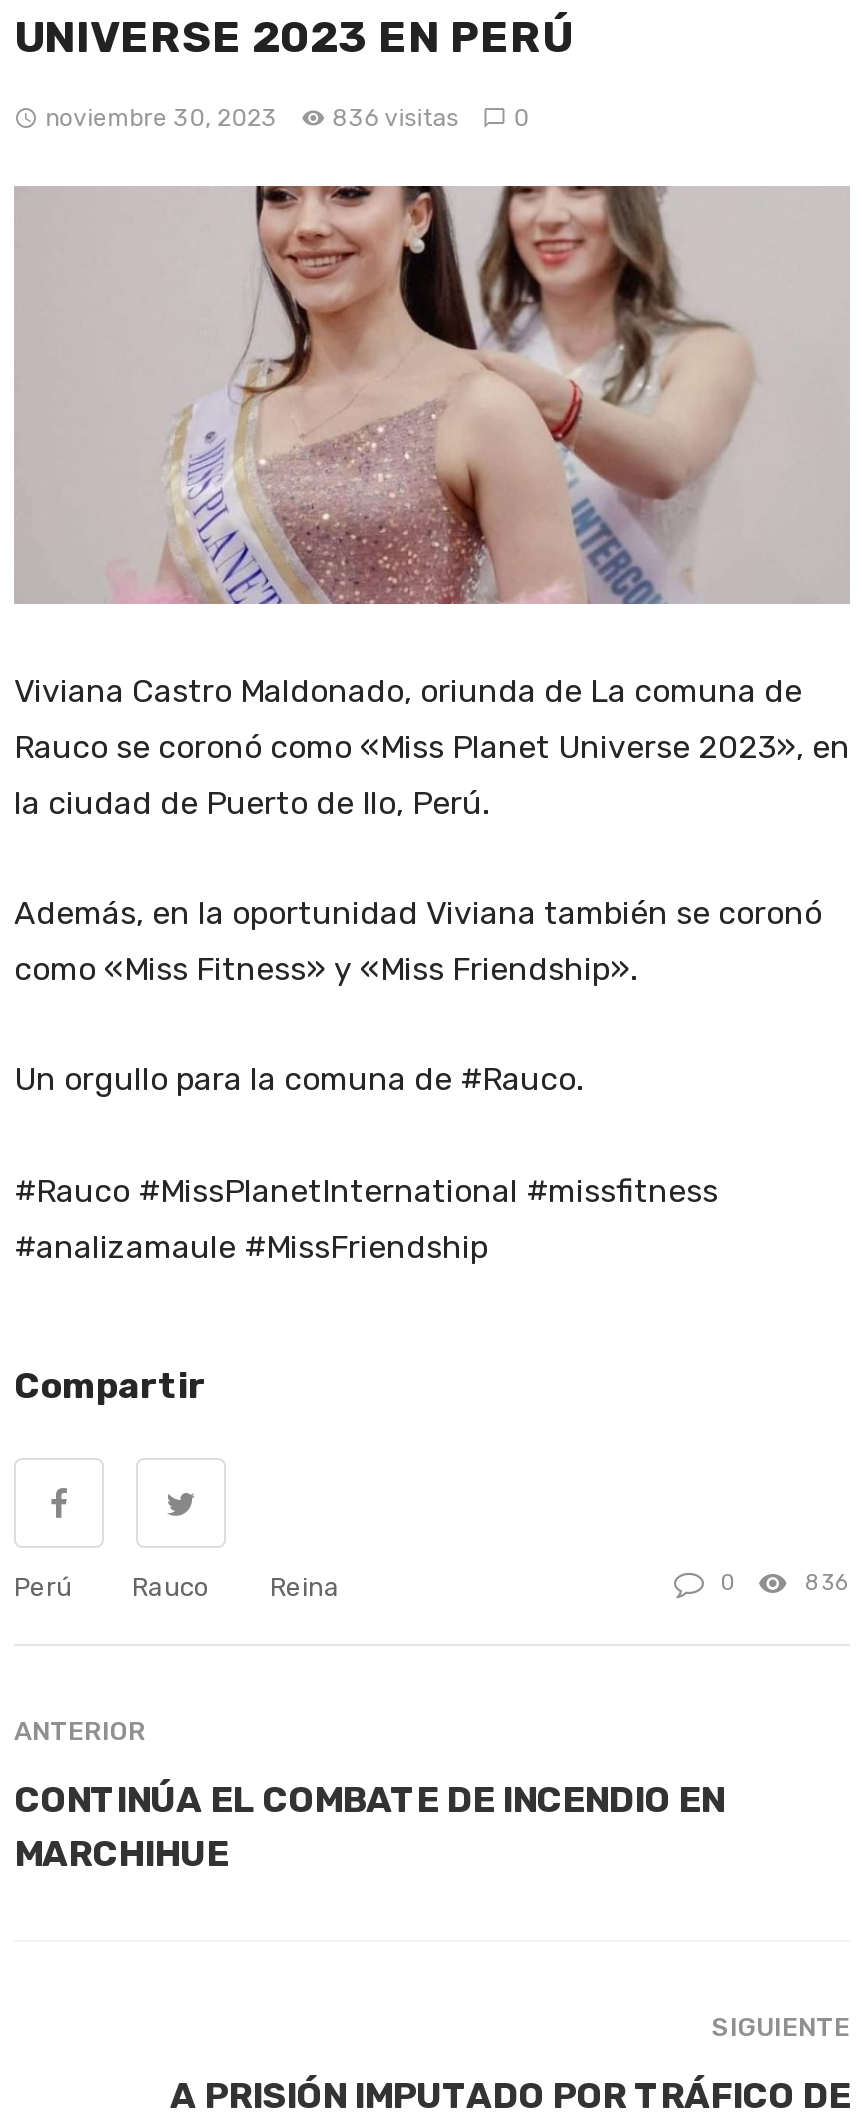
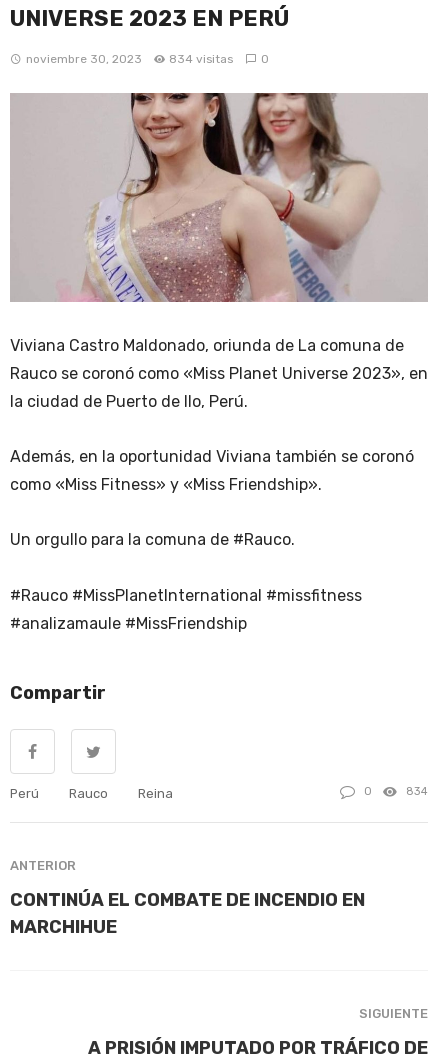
[45,104,530,132] noviembre 30, 2023 836 visitas 0 -> [26,52,269,66] noviembre 30, 2023 834 visitas 0
[805,1569,850,1595] 836 -> [405,785,428,798] 834

